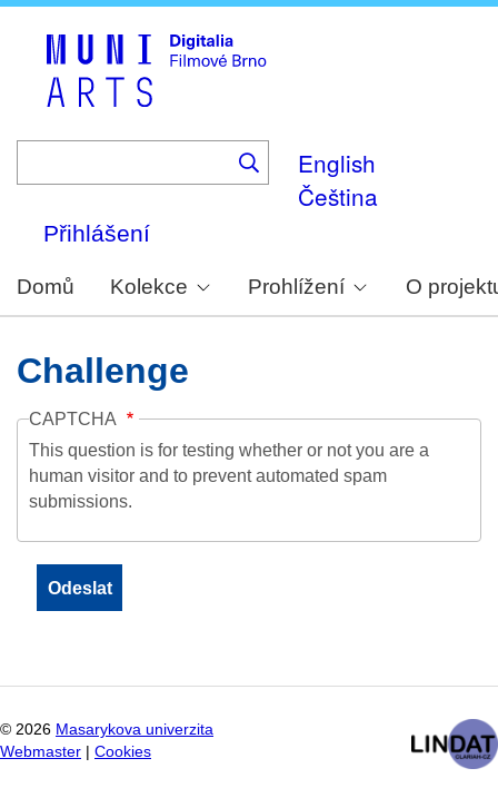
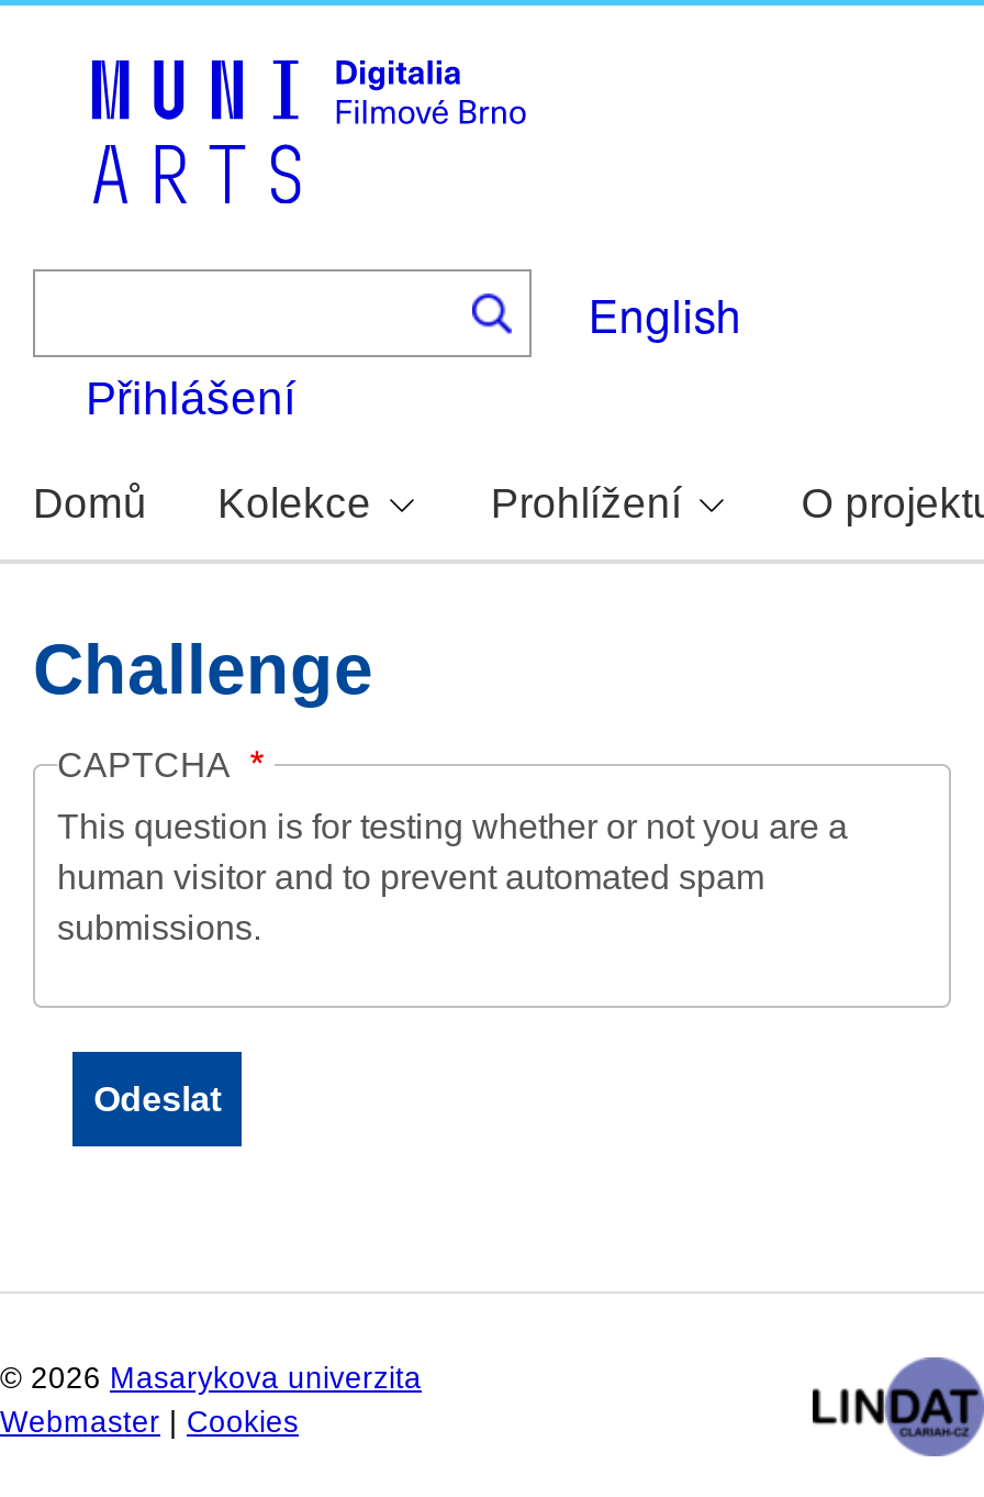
[298,179,378,213] Čeština -> none

